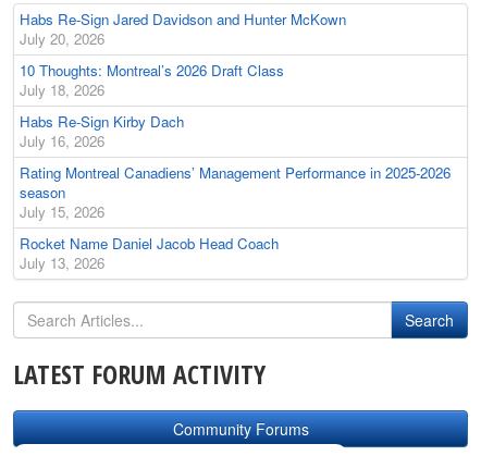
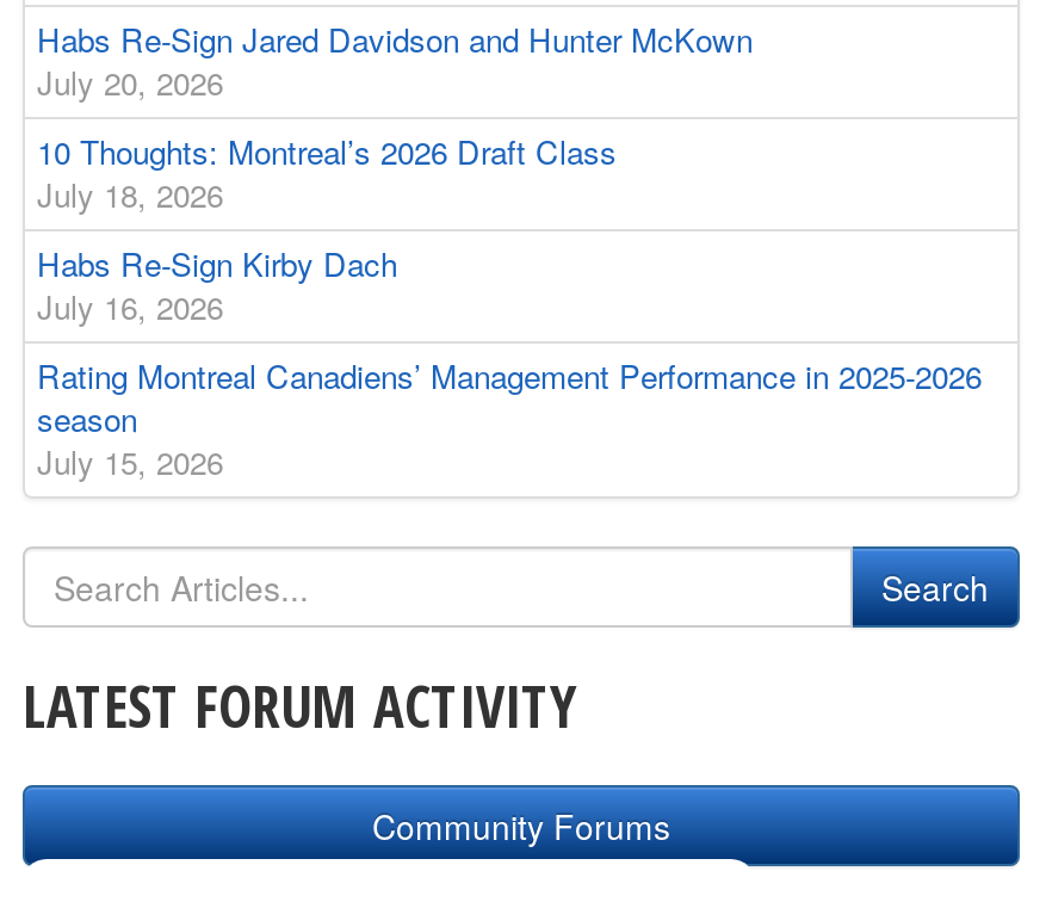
[20,233,279,273] Rocket Name Daniel Jacob Head Coach | July 13, 2026 -> none

